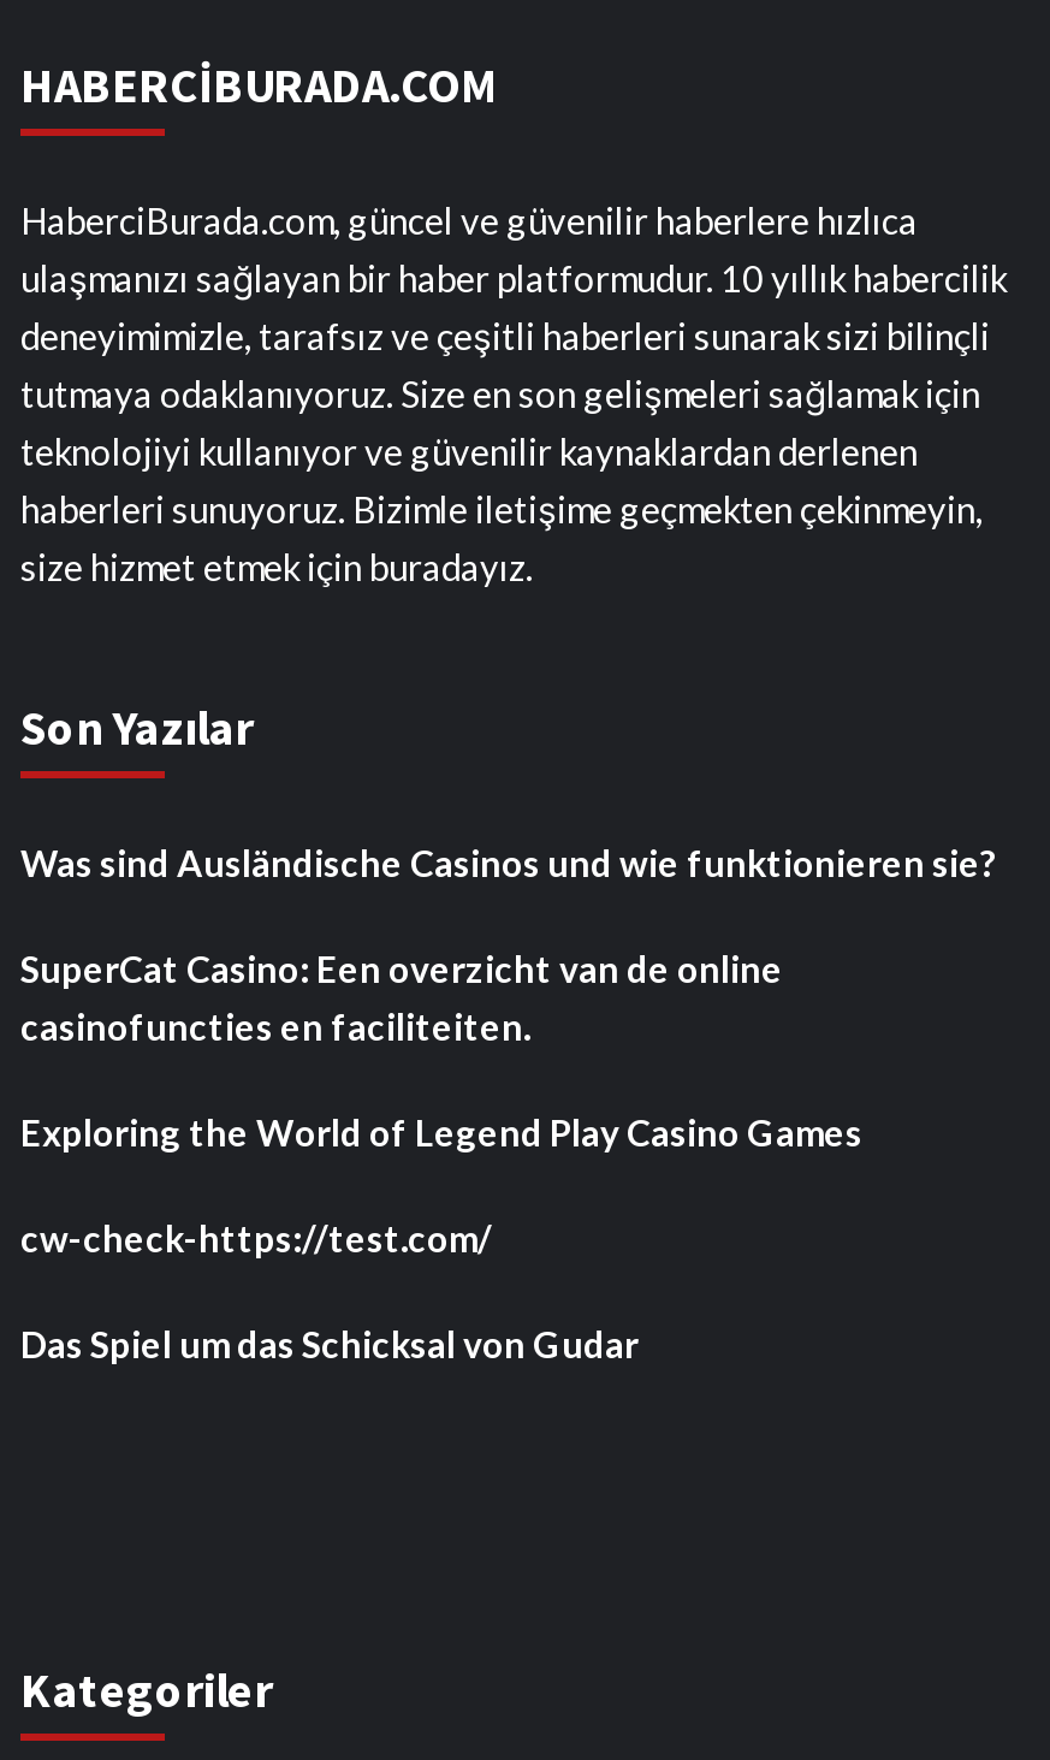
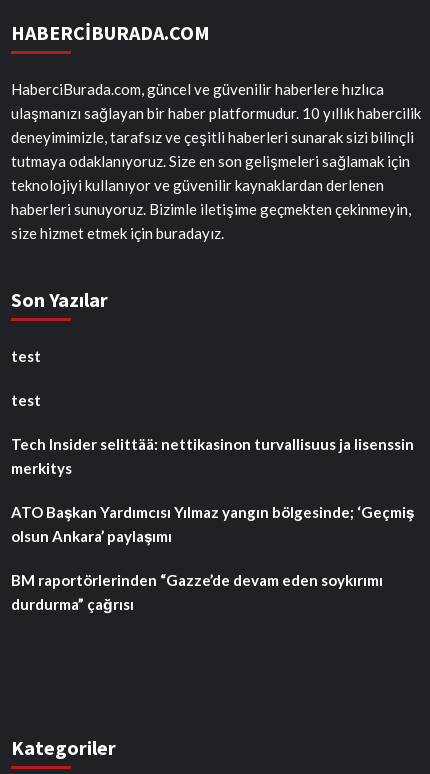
[20,840,995,883] Was sind Ausländische Casinos und wie funktionieren sie? -> [11,347,41,365] test
[20,946,783,1047] SuperCat Casino: Een overzicht van de online | casinofuncties en faciliteiten. -> [11,391,41,409] test
[20,1110,862,1153] Exploring the World of Legend Play Casino Games -> [11,435,414,477] Tech Insider selittää: nettikasinon turvallisuus ja lisenssin | merkitys
[20,1216,492,1259] cw-check-https://test.com/ -> [11,503,414,545] ATO Başkan Yardımcısı Yılmaz yangın bölgesinde; ‘Geçmiş | olsun Ankara’ paylaşımı
[20,1321,639,1365] Das Spiel um das Schicksal von Gudar -> [11,571,383,613] BM raportörlerinden “Gazze’de devam eden soykırımı | durdurma” çağrısı

